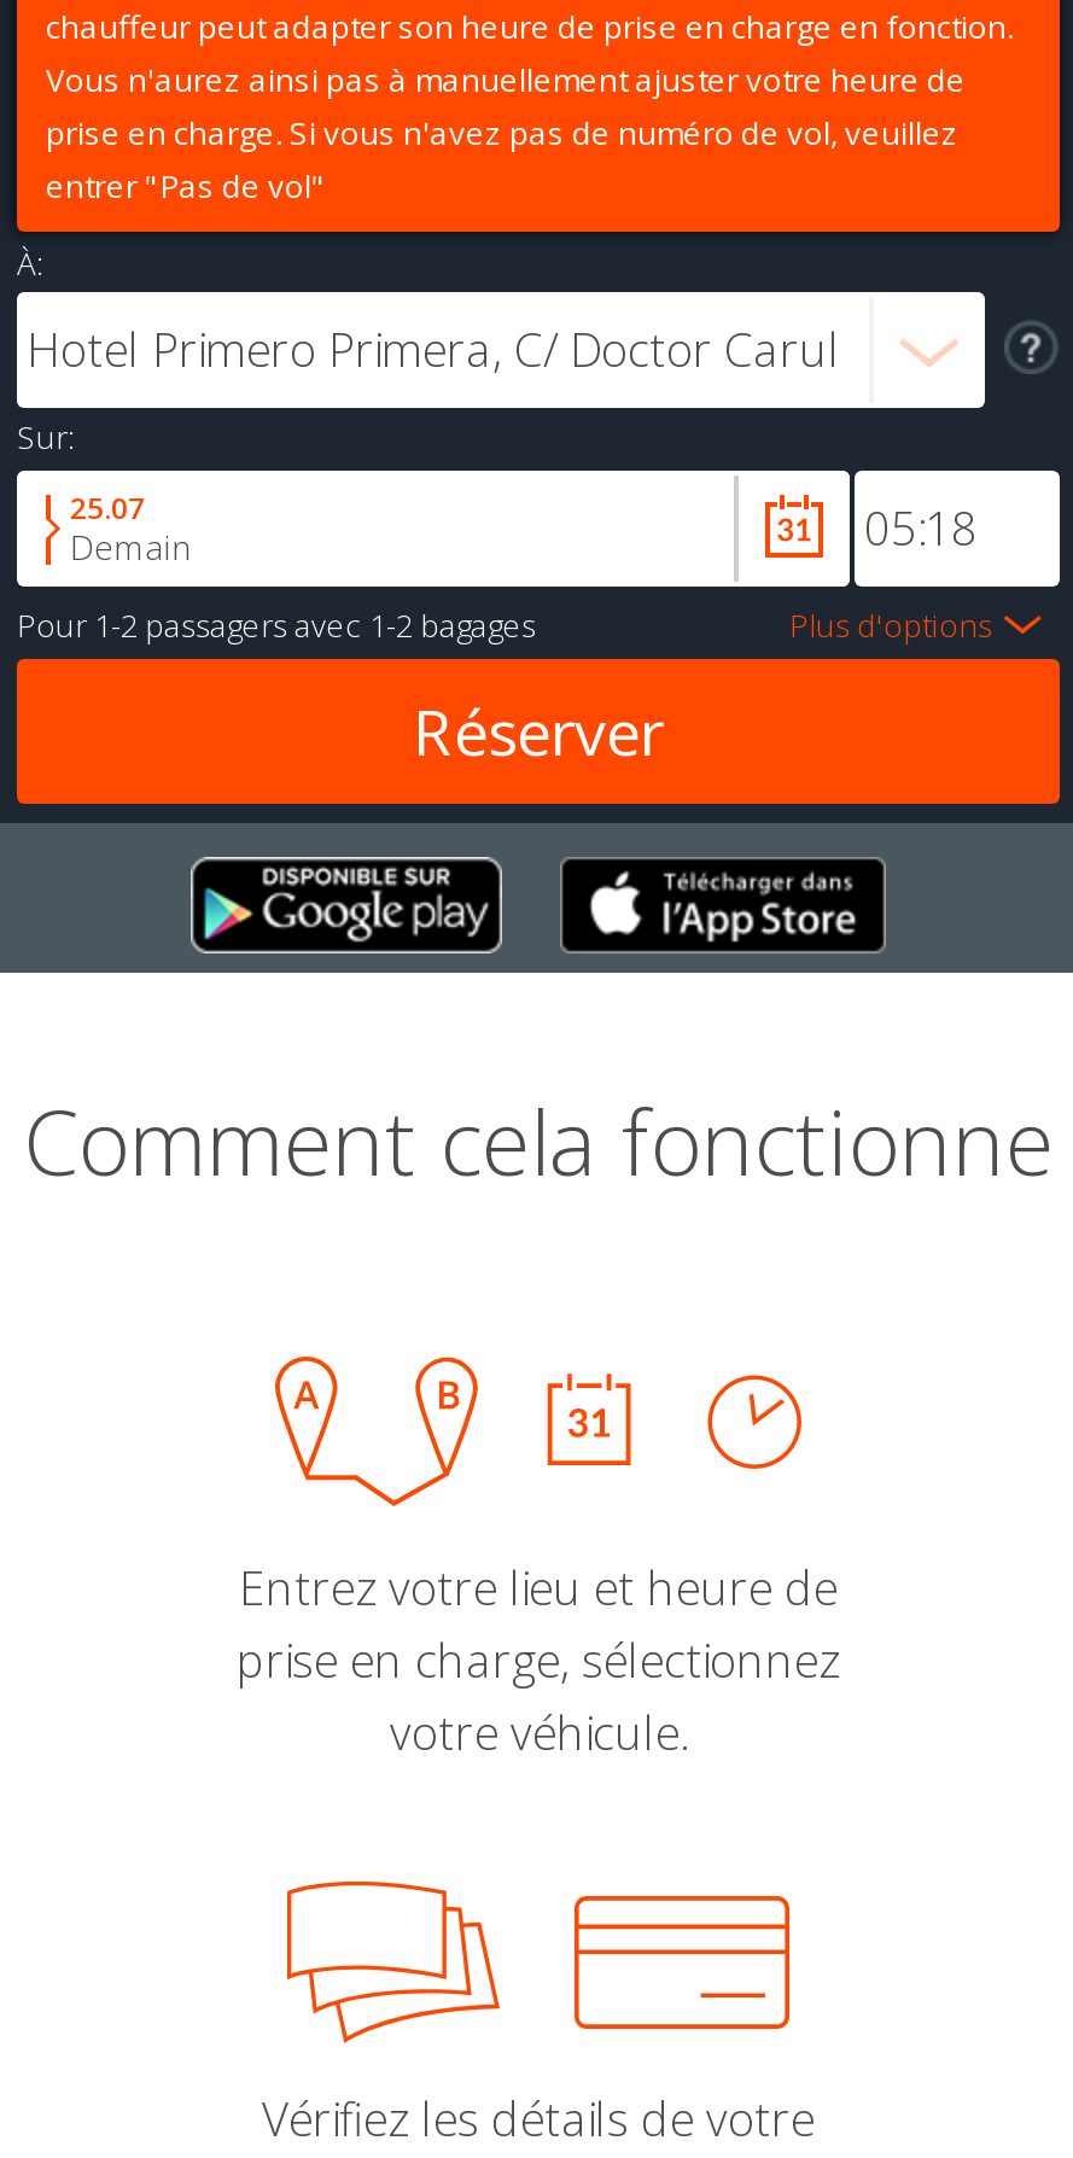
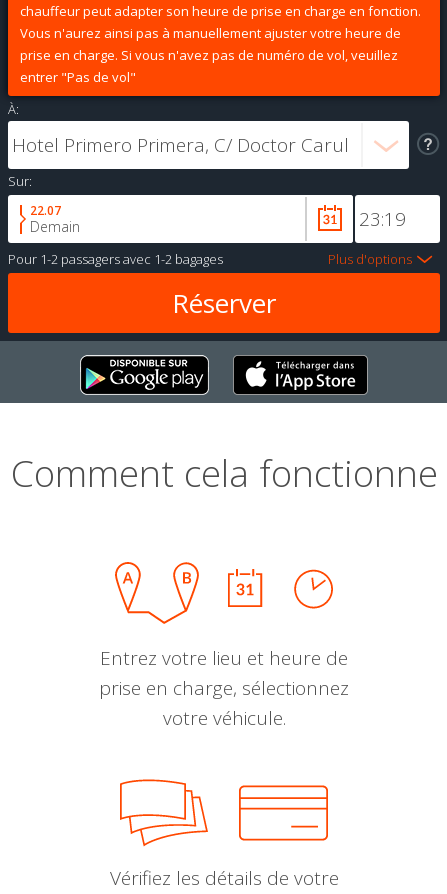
[70,489,145,530] 25.07 -> [30,202,61,219] 22.07

